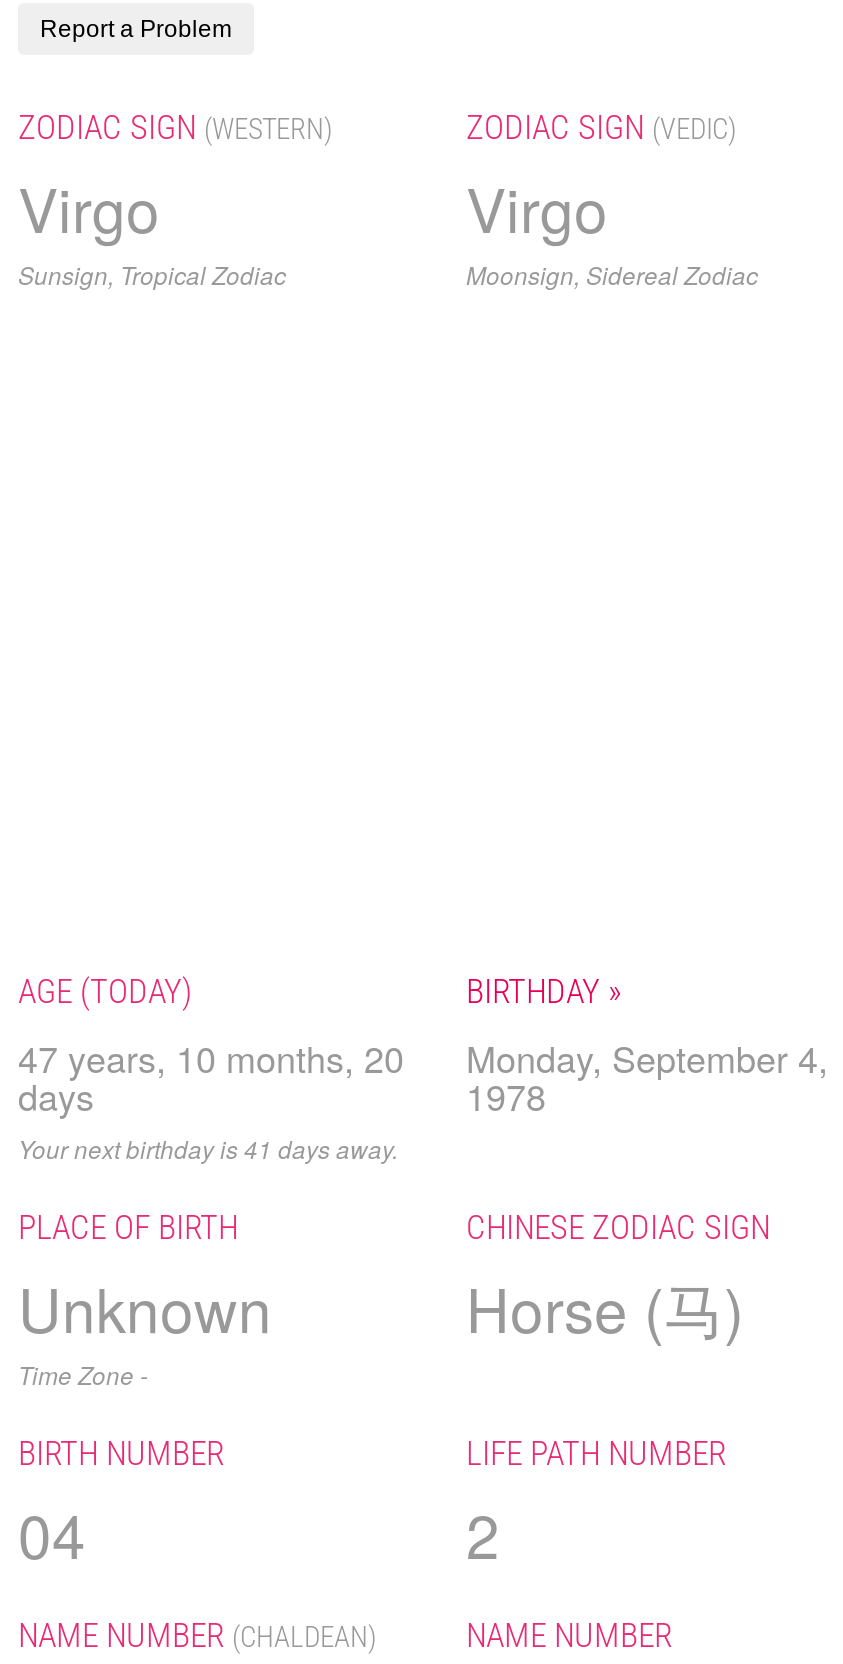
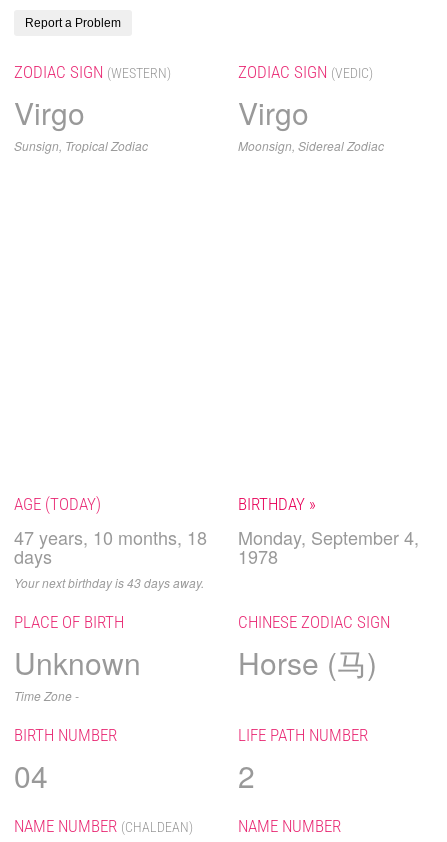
[18,1030,828,1082] 47 years, 10 months, 20 Monday, September 4, -> [14,524,419,550] 47 years, 10 months, 18 Monday, September 4,
[18,1131,398,1165] Your next birthday is 41 days away. -> [14,574,204,591] Your next birthday is 43 days away.

